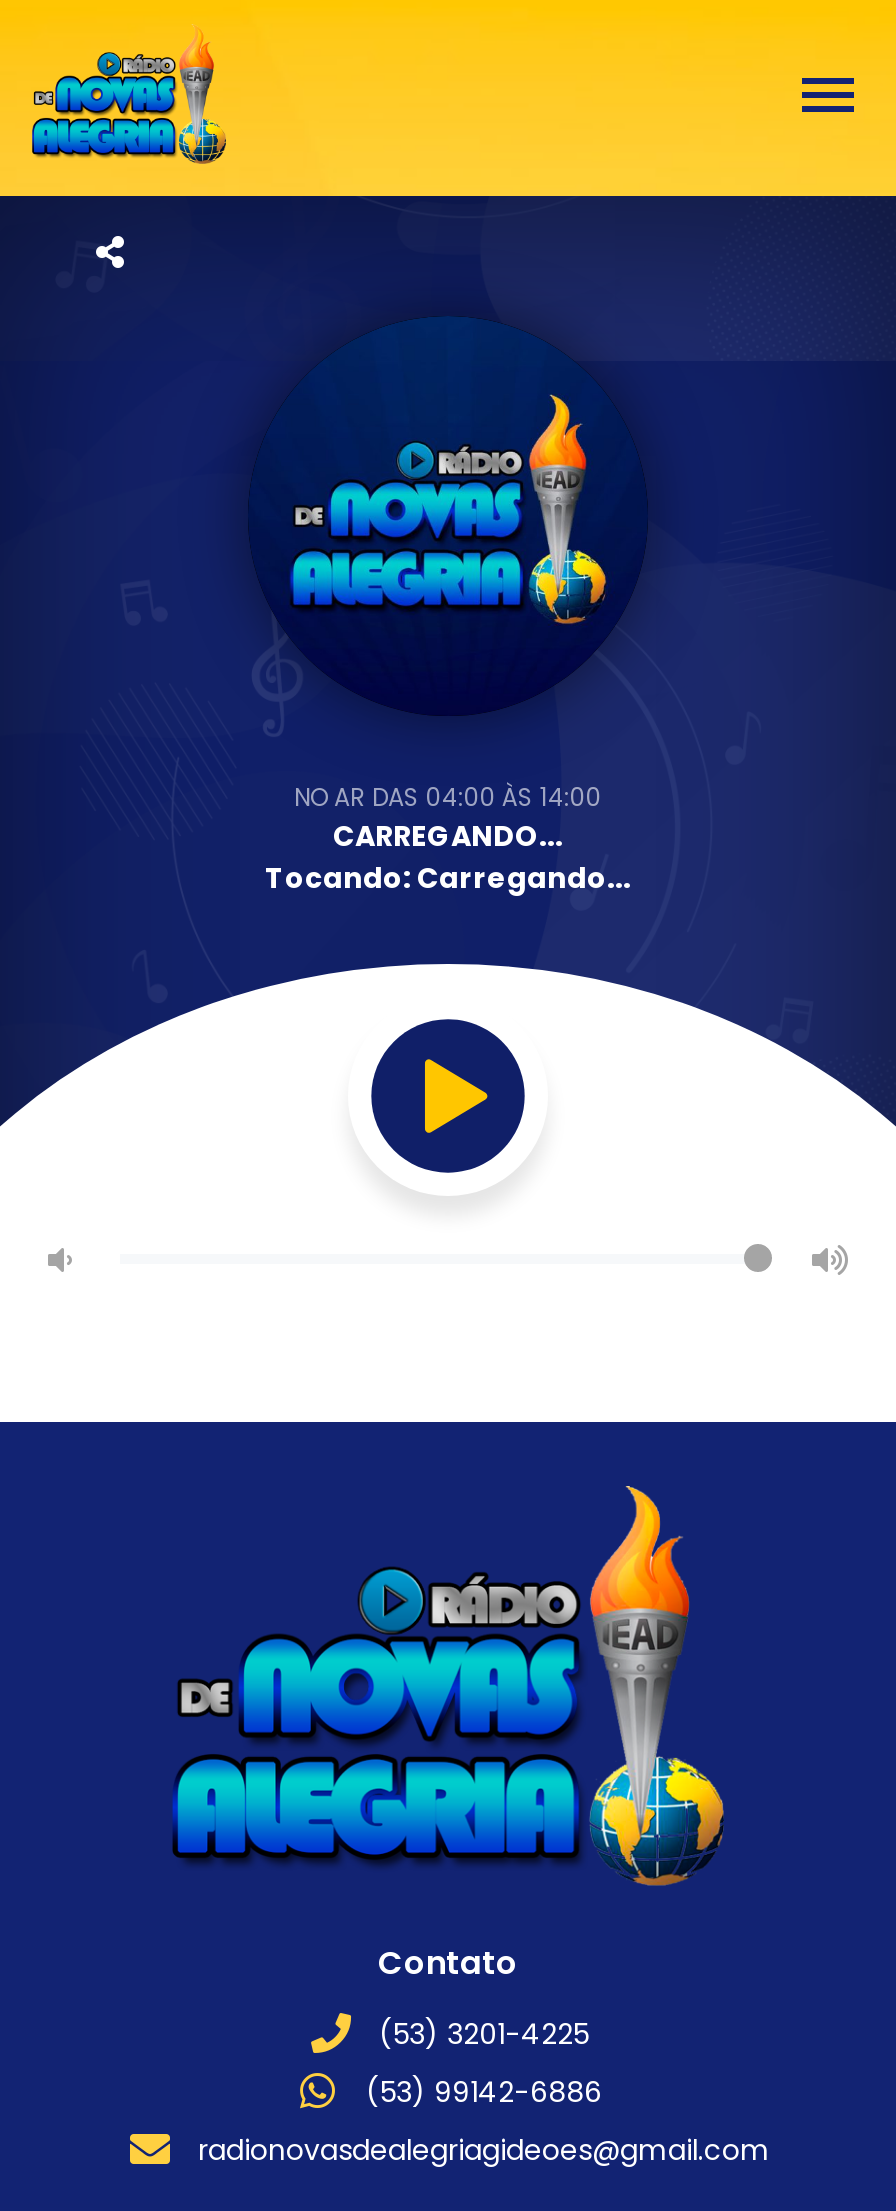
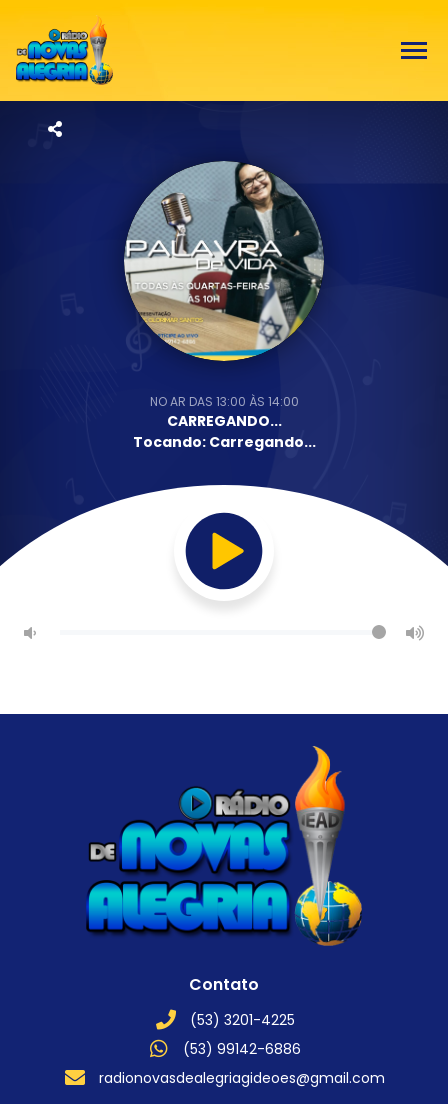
[248,316,648,814] [image] | NO AR DAS 04:00 ÀS 14:00 -> [123,160,325,410] [image] | NO AR DAS 13:00 ÀS 14:00

